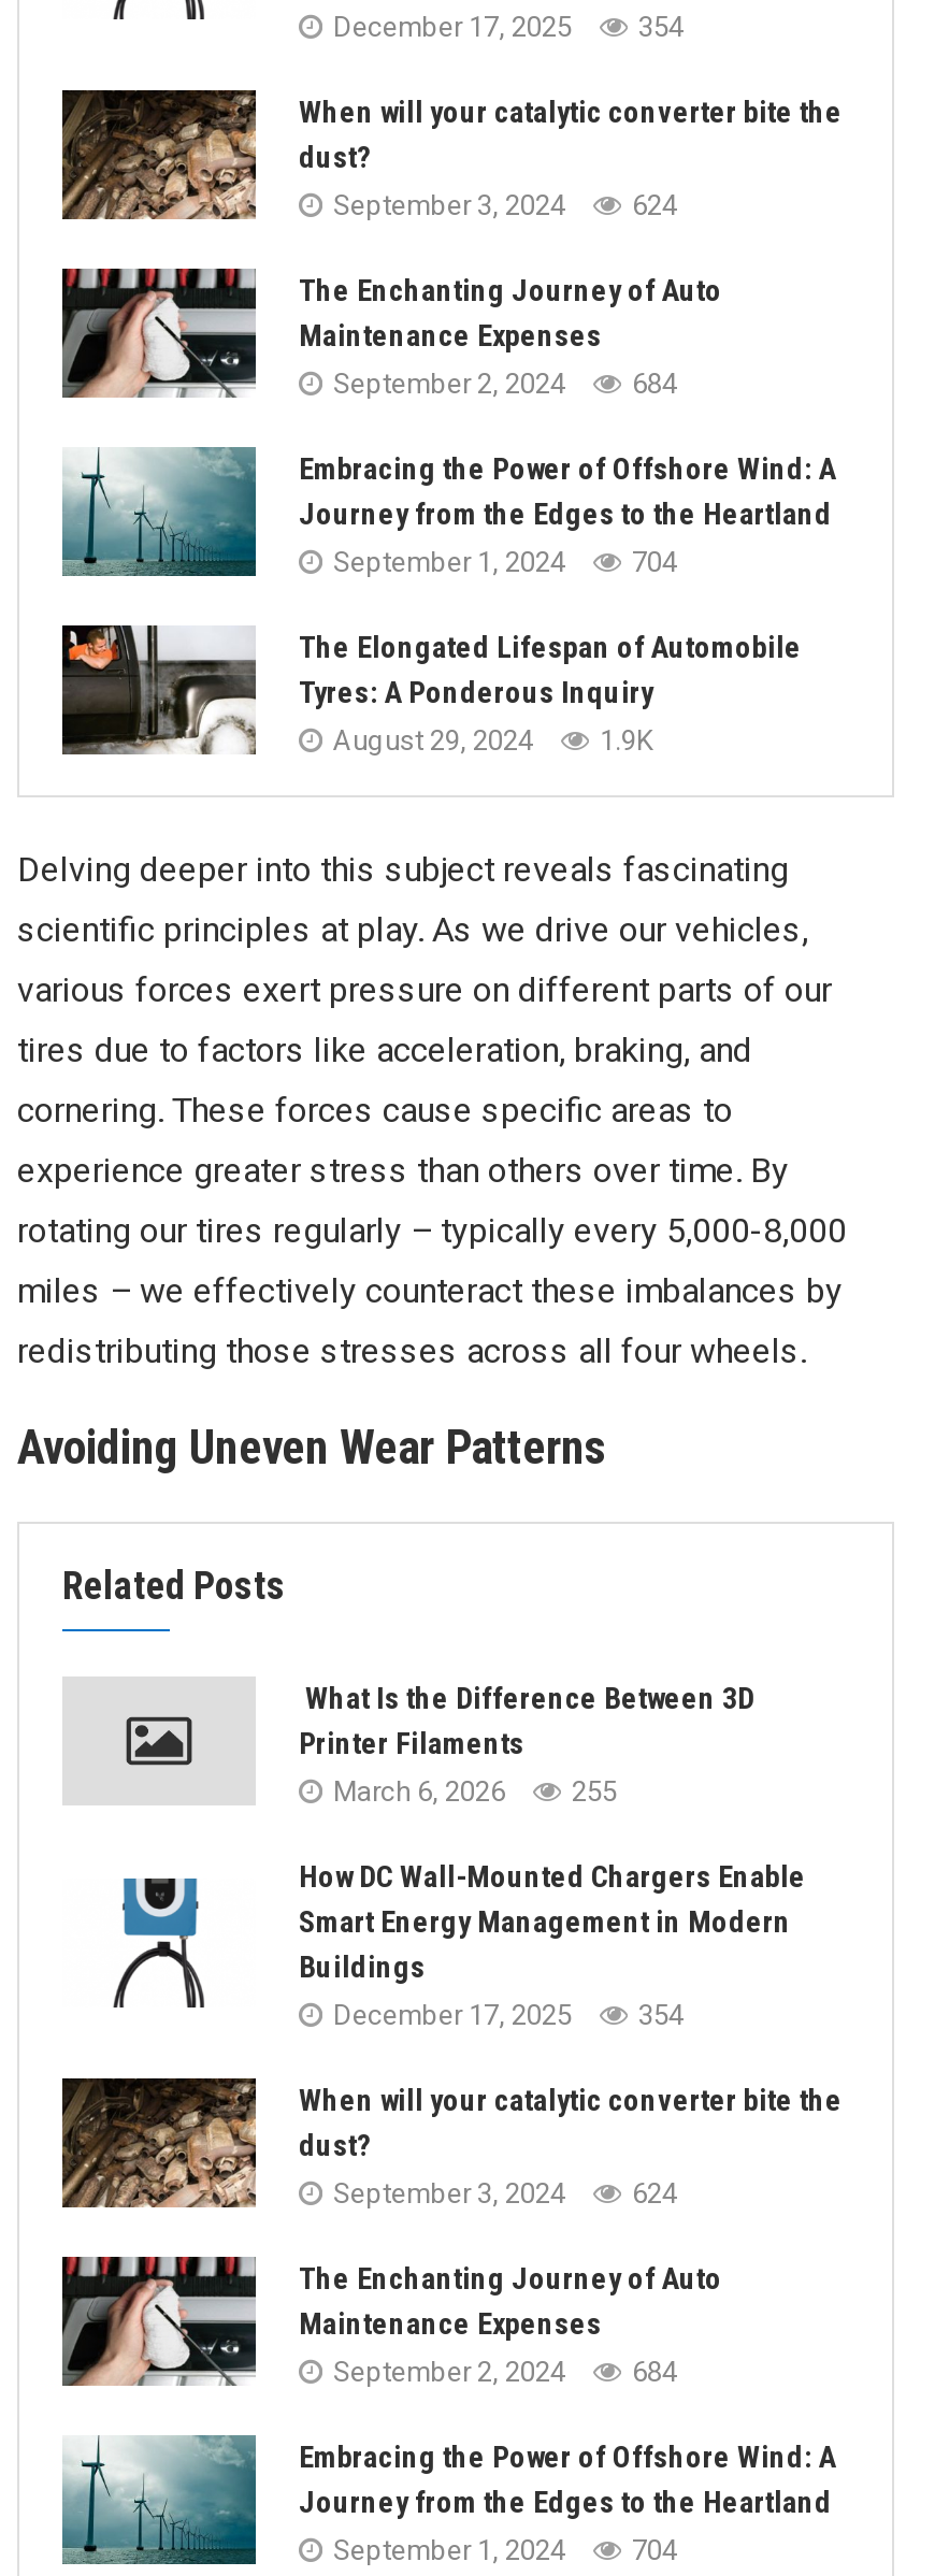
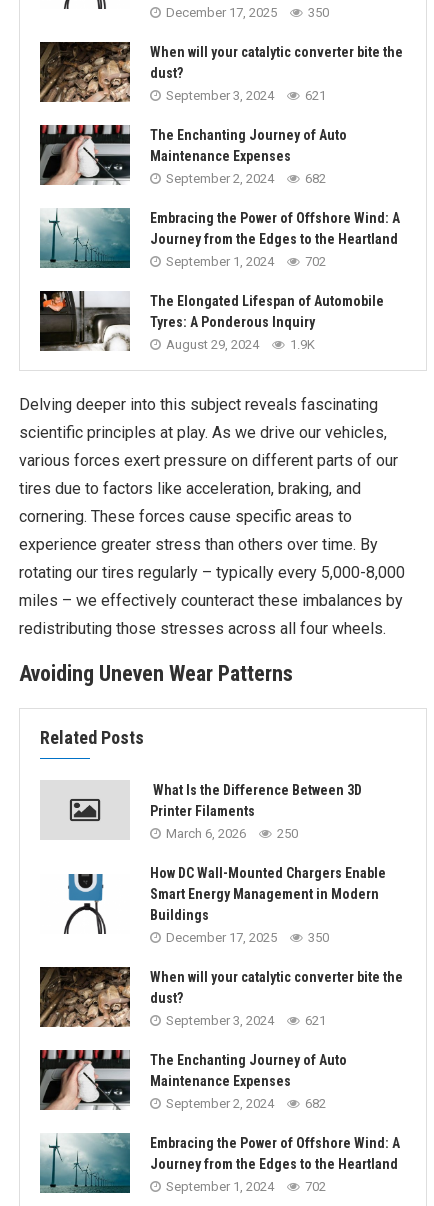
[638,11,684,43] 354 -> [308,5,329,20] 350
[632,189,677,221] 624 -> [305,88,326,103] 621
[632,367,677,400] 684 -> [305,171,326,186] 682
[632,546,677,578] 704 -> [305,254,326,269] 702
[572,1775,617,1807] 255 -> [277,826,298,841] 250
[638,1999,684,2031] 354 -> [308,930,329,945] 350
[632,2177,677,2209] 624 -> [305,1013,326,1028] 621
[632,2355,677,2388] 684 -> [305,1096,326,1111] 682
[632,2534,677,2566] 704 -> [305,1179,326,1194] 702

